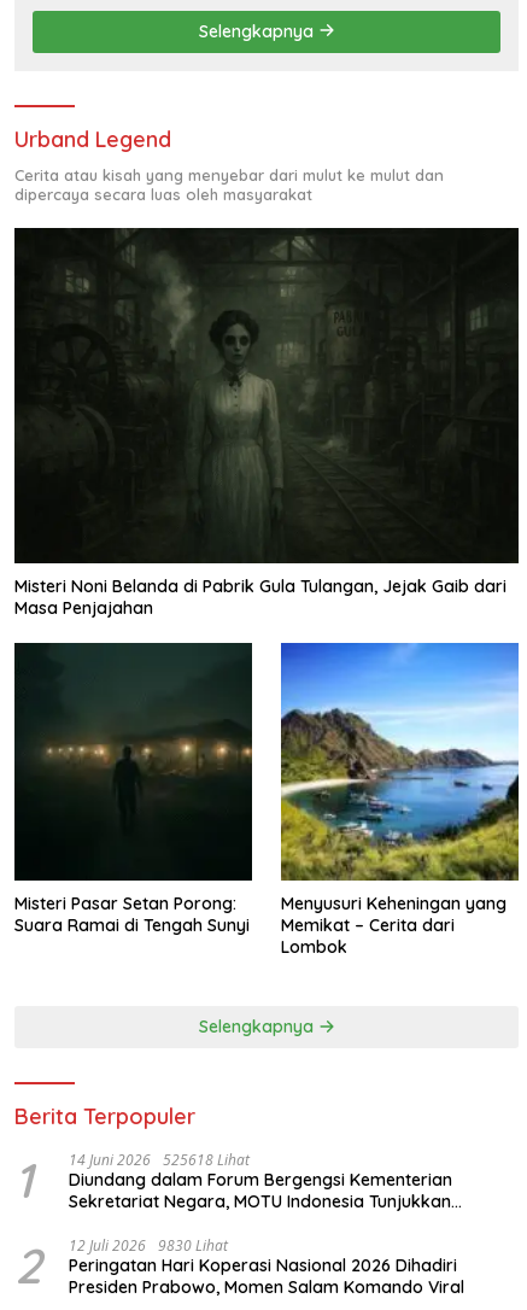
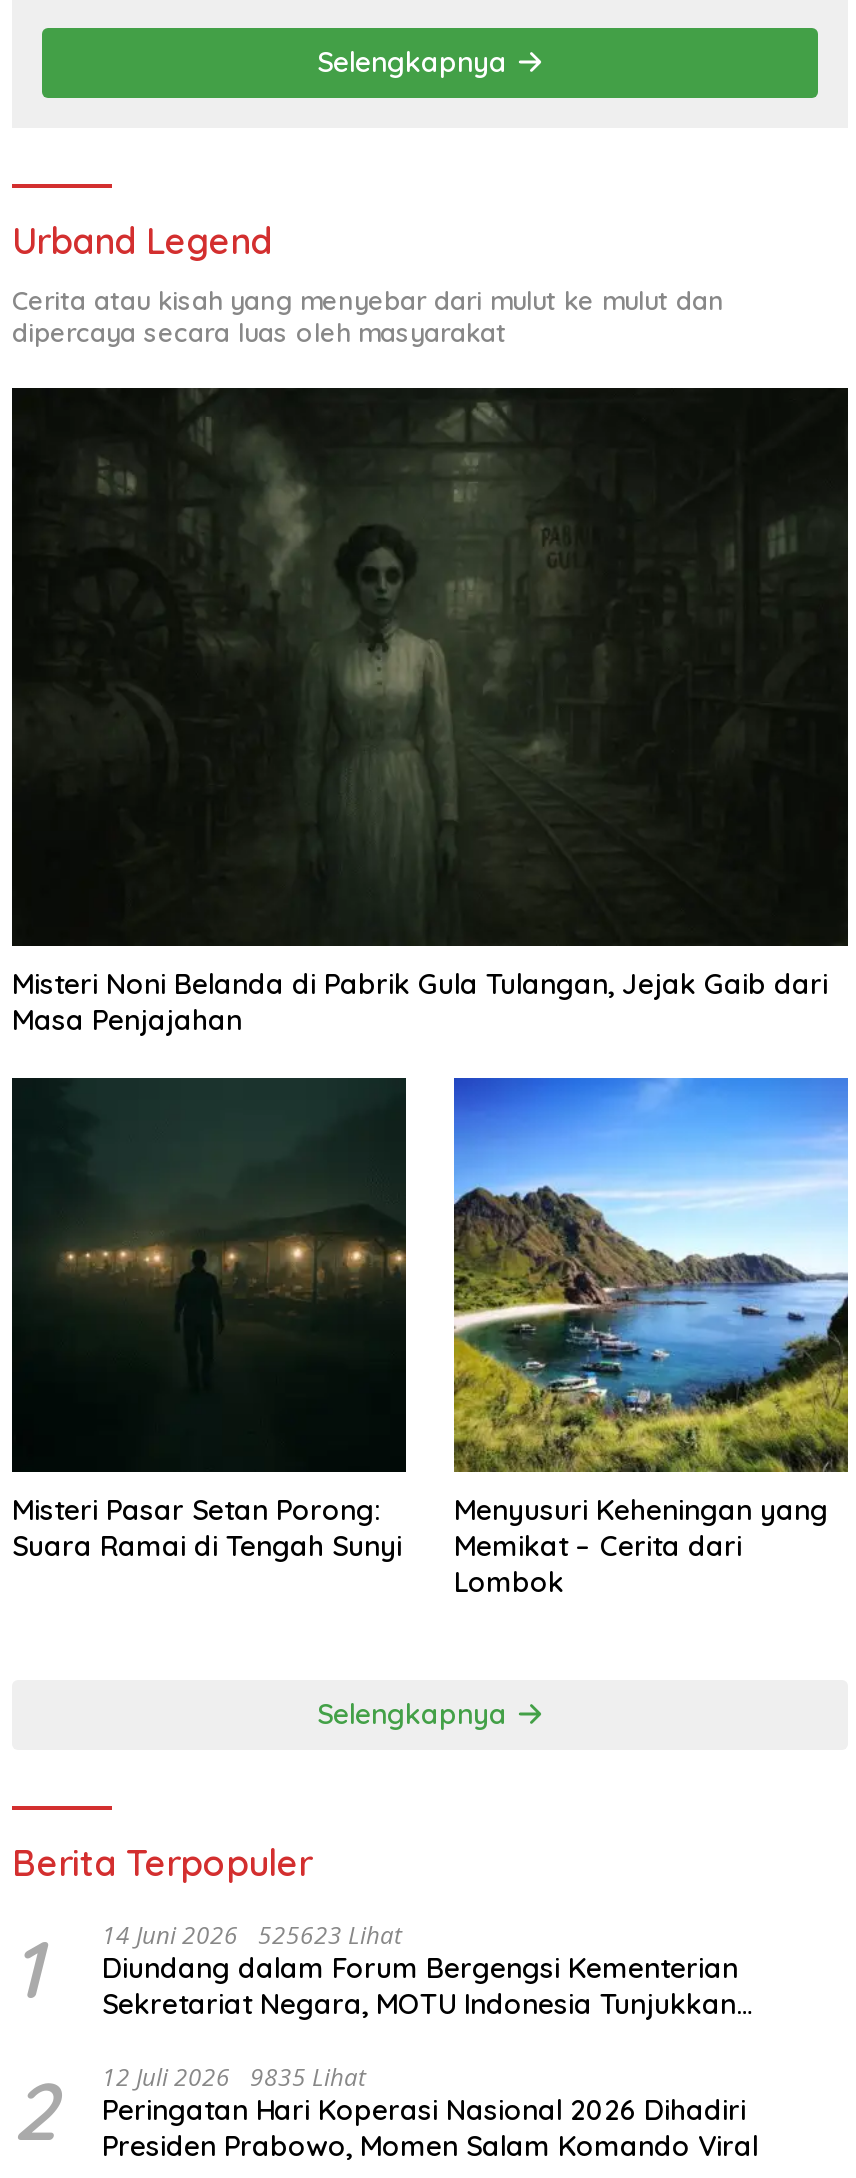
[14,1150,452,1213] 1 14 Juni 2026 525618 Lihat Diundang dalam Forum Bergengsi Kementerian Sekretariat Negara, MOTU Indonesia Tunjukkan -> [12,1918,738,2022] 1 14 Juni 2026 525623 Lihat Diundang dalam Forum Bergengsi Kementerian Sekretariat Negara, MOTU Indonesia Tunjukkan
[14,1236,464,1298] 2 12 Juli 2026 9830 Lihat Peringatan Hari Koperasi Nasional 2026 Dihadiri Presiden Prabowo, Momen Salam Komando Viral -> [12,2060,758,2164] 2 12 Juli 2026 9835 Lihat Peringatan Hari Koperasi Nasional 2026 Dihadiri Presiden Prabowo, Momen Salam Komando Viral

